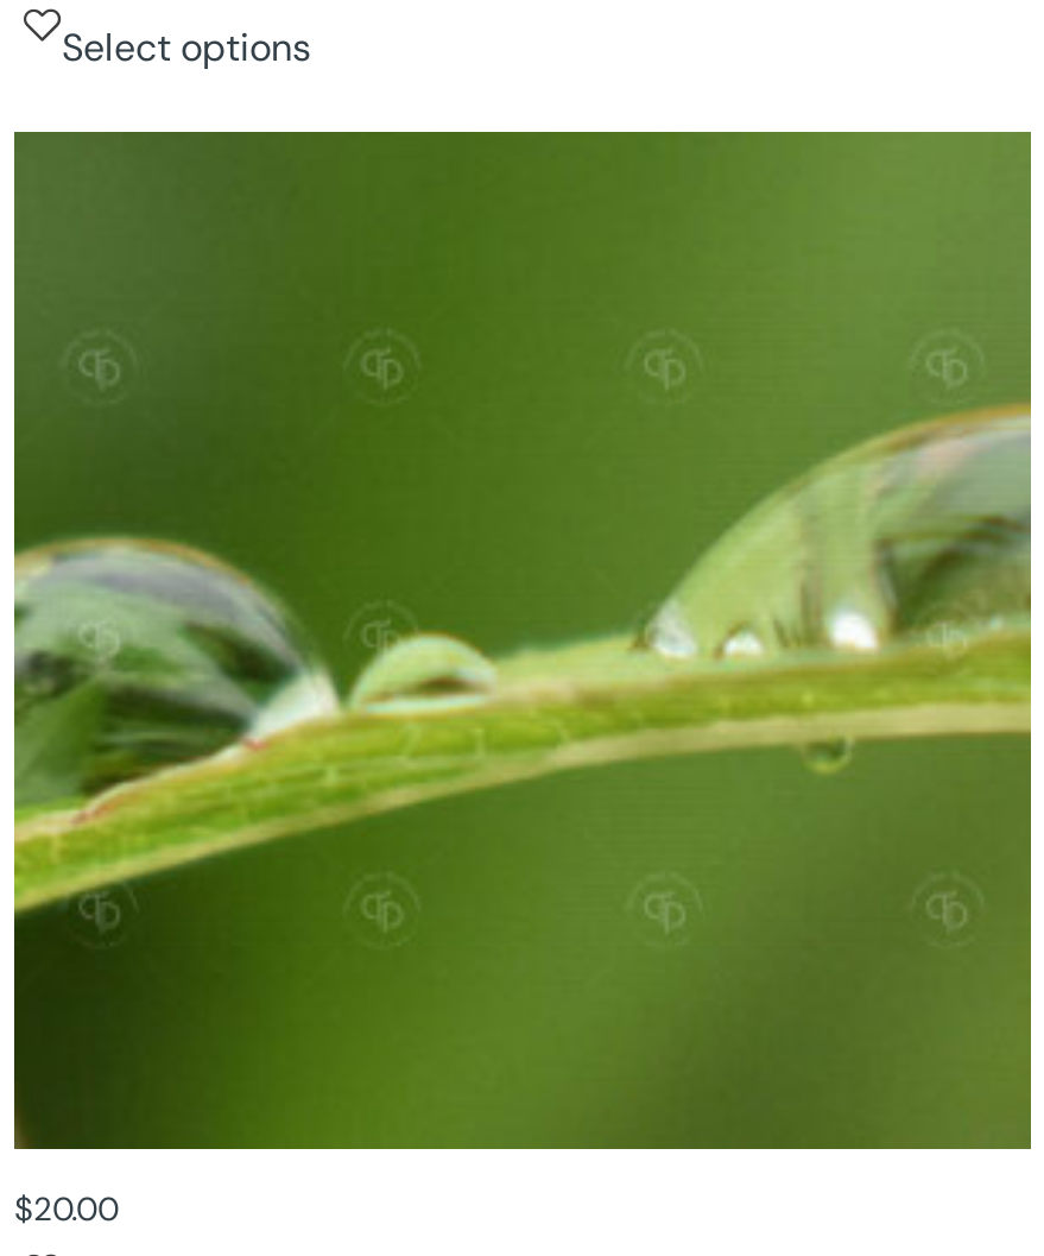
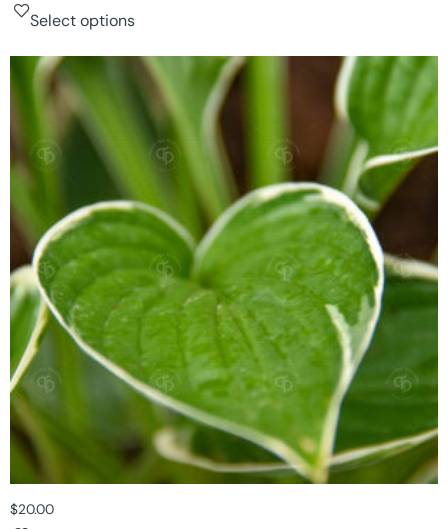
[12,130,1033,1149] [image] -> [9,56,439,484] [image]

